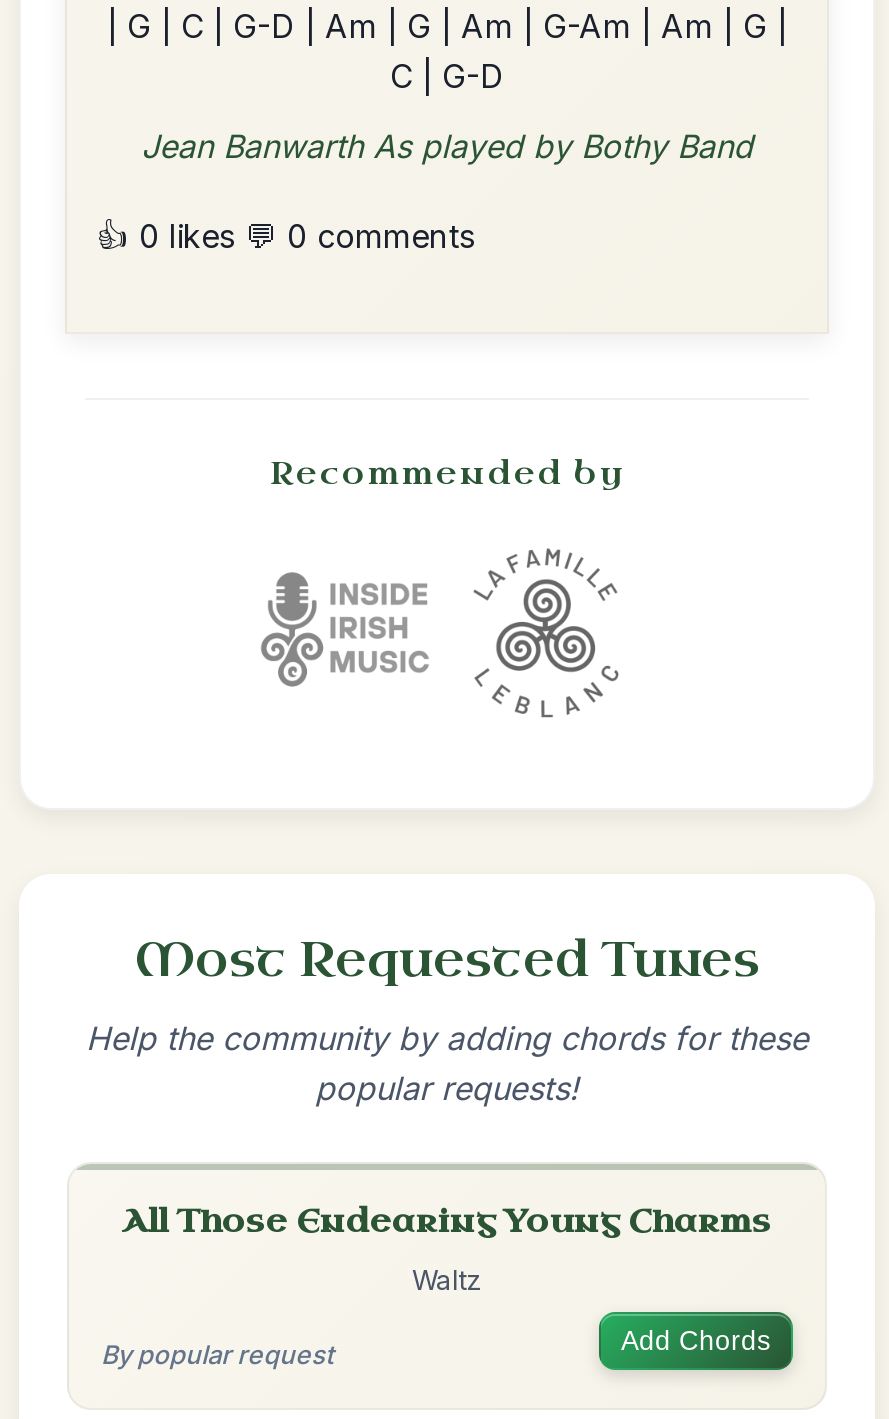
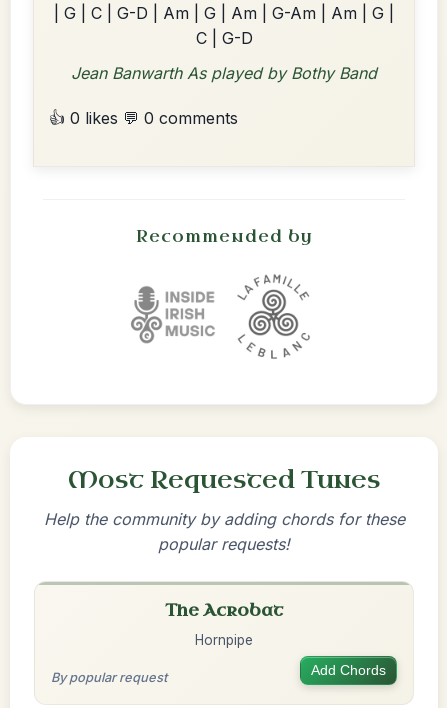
[122,1200,772,1242] All Those Endearing Young Charms -> [165,600,283,621] The Acrobat
[412,1264,482,1296] Waltz -> [195,632,253,648] Hornpipe

